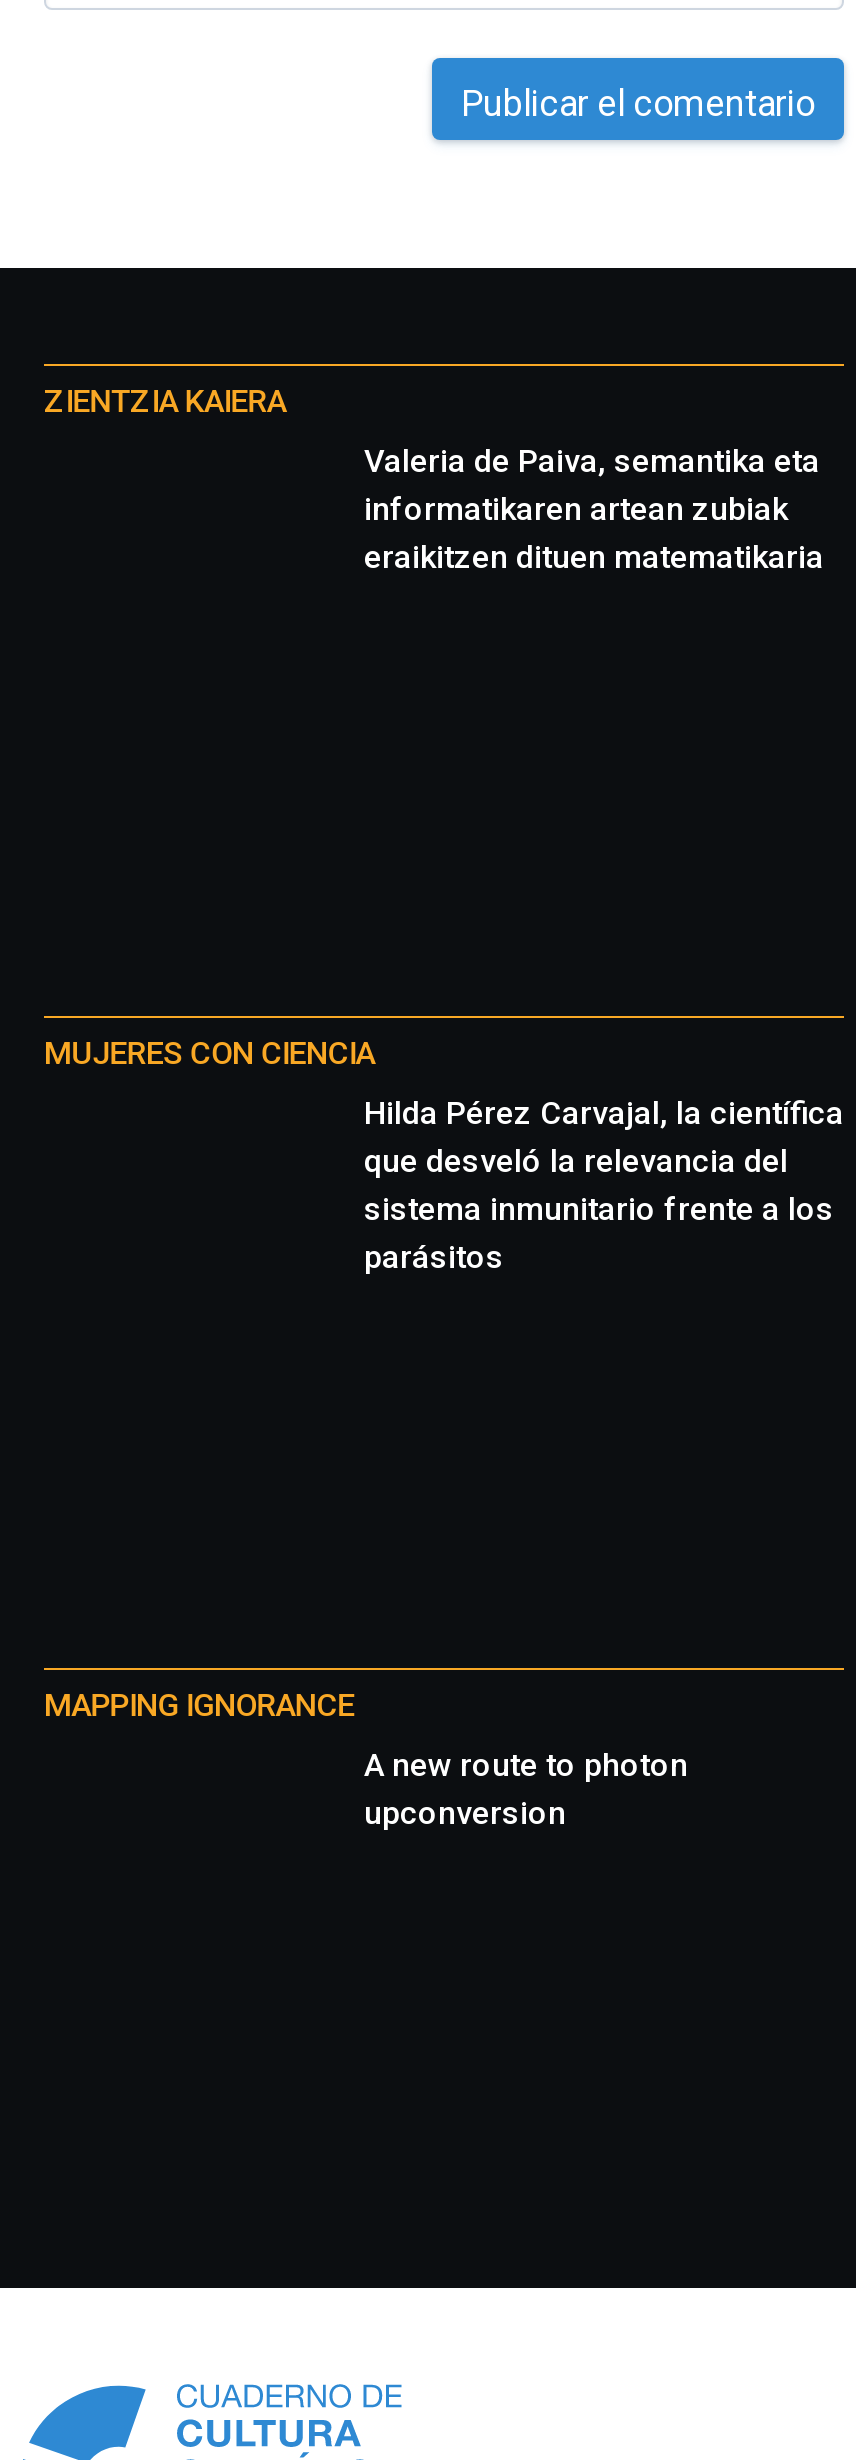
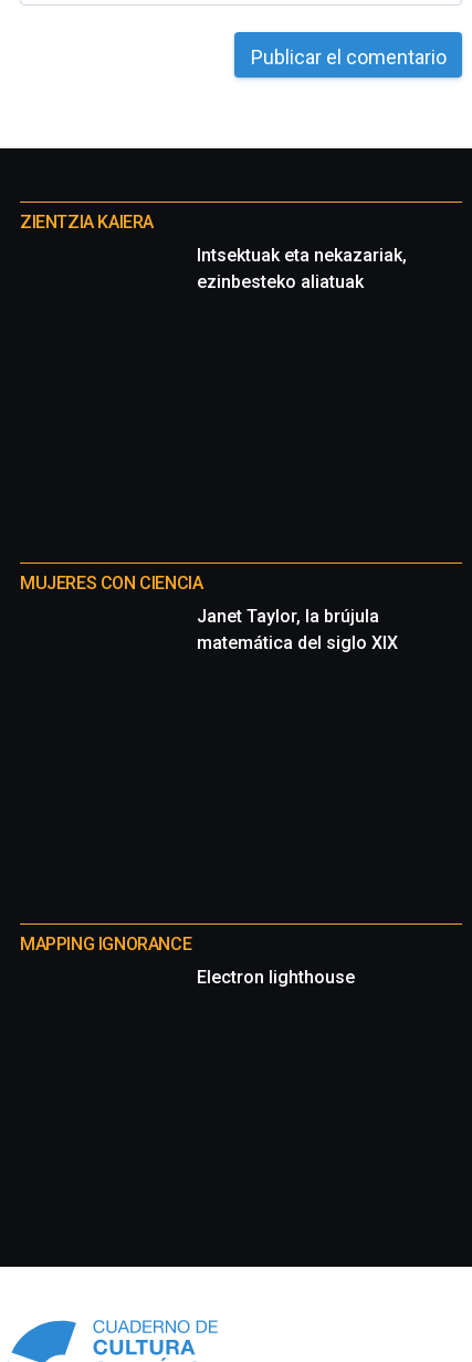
[364,441,824,575] Valeria de Paiva, semantika eta | informatikaren artean zubiak | eraikitzen dituen matematikaria -> [197,244,407,292] Intsektuak eta nekazariak, | ezinbesteko aliatuak
[364,1093,844,1275] Hilda Pérez Carvajal, la científica | que desveló la relevancia del | sistema inmunitario frente a los | parásitos -> [197,605,398,653] Janet Taylor, la brújula | matemática del siglo XIX
[364,1745,688,1831] A new route to photon | upconversion -> [197,966,355,987] Electron lighthouse

